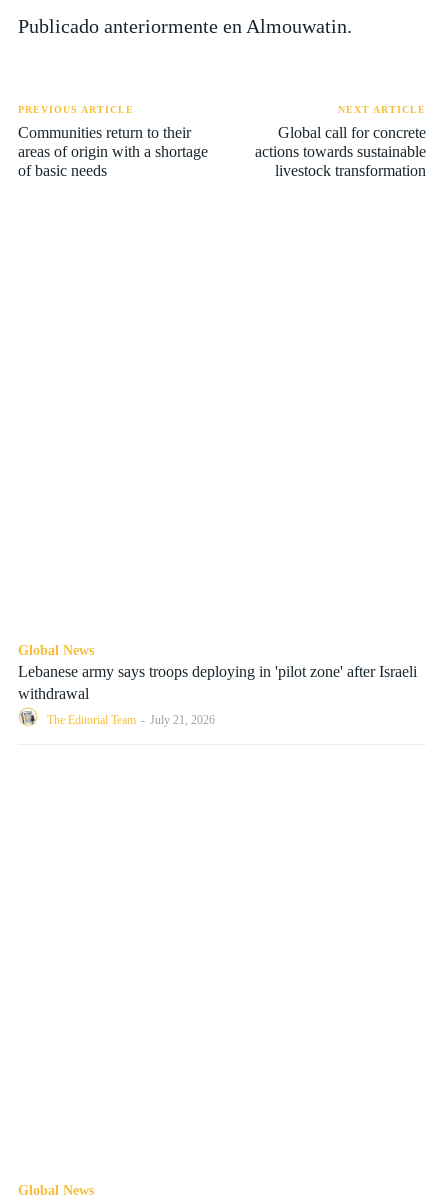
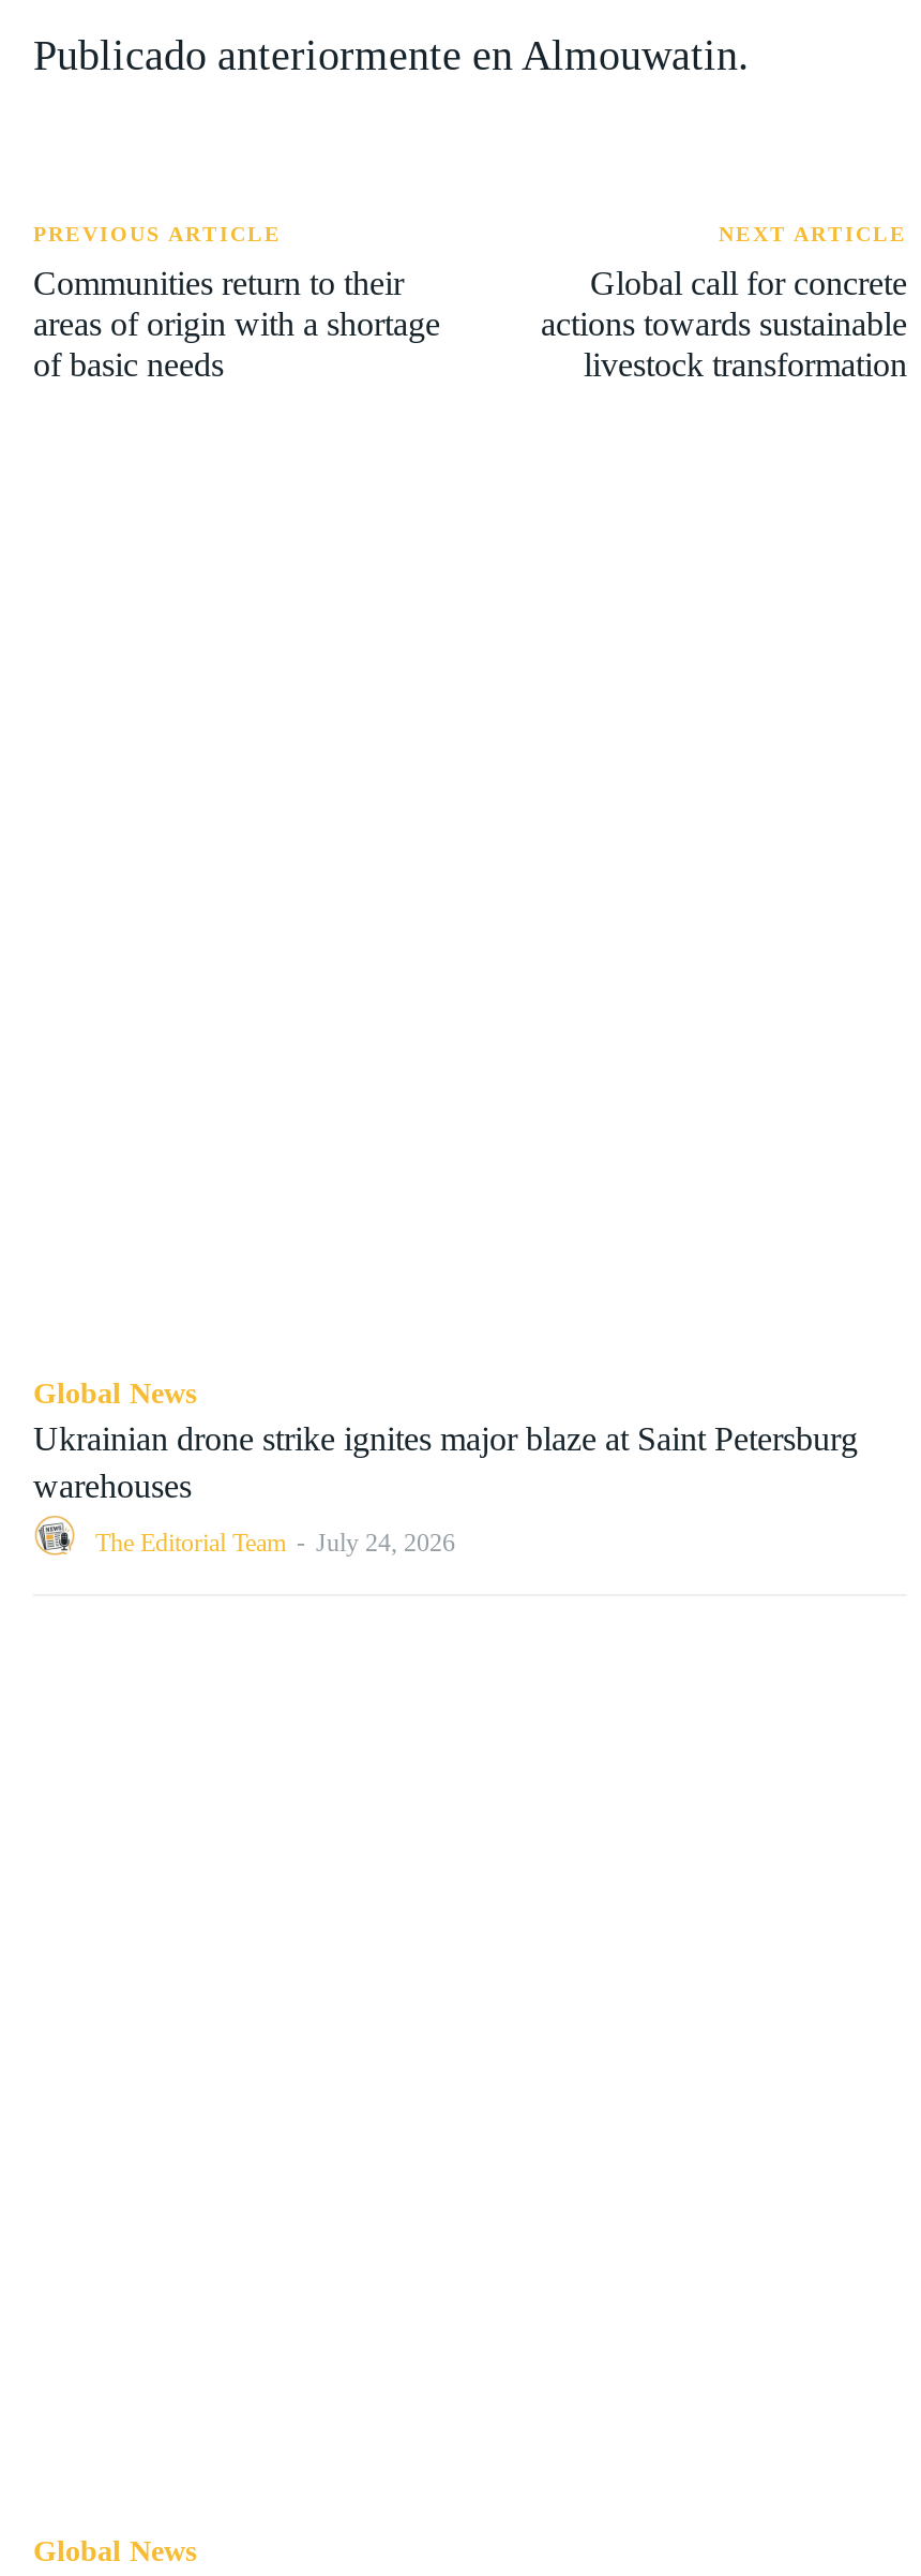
[18,663,417,702] Lebanese army says troops deploying in 'pilot zone' after Israeli | withdrawal -> [33,1421,858,1505] Ukrainian drone strike ignites major blaze at Saint Petersburg | warehouses
[47,713,215,727] The Editorial Team - July 21, 2026 -> [95,1527,455,1557] The Editorial Team - July 24, 2026

